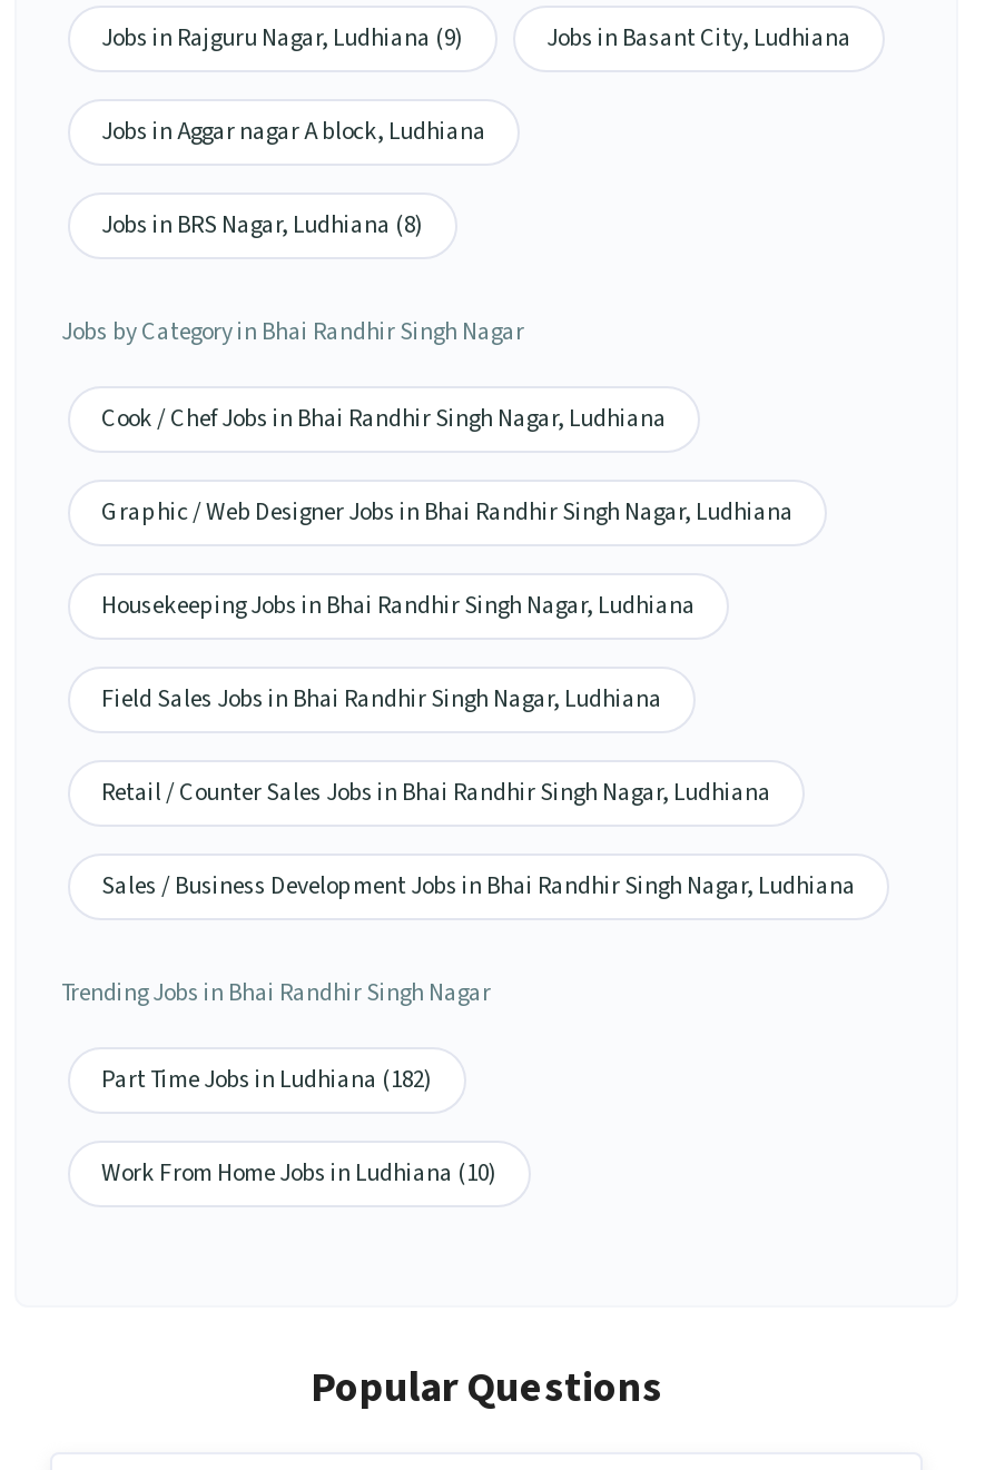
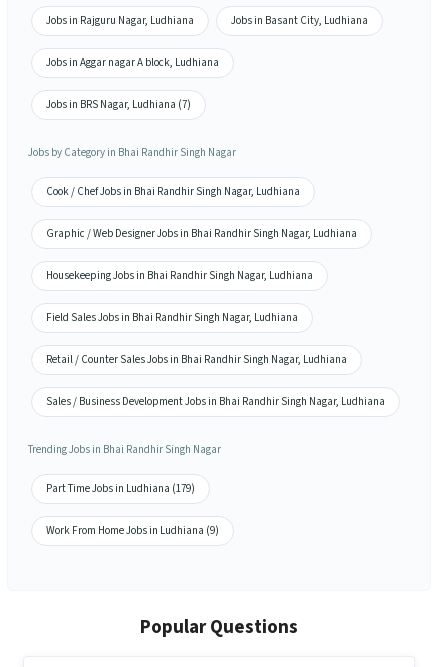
[101,21,464,54] Jobs in Rajguru Nagar, Ludhiana (9) -> [46,13,194,28] Jobs in Rajguru Nagar, Ludhiana
[101,208,424,241] Jobs in BRS Nagar, Ludhiana (8) -> [46,97,191,112] Jobs in BRS Nagar, Ludhiana (7)
[101,1062,433,1096] Part Time Jobs in Ludhiana (182) -> [46,481,195,496] Part Time Jobs in Ludhiana (179)
[101,1156,498,1189] Work From Home Jobs in Ludhiana (10) -> [46,523,219,538] Work From Home Jobs in Ludhiana (9)

